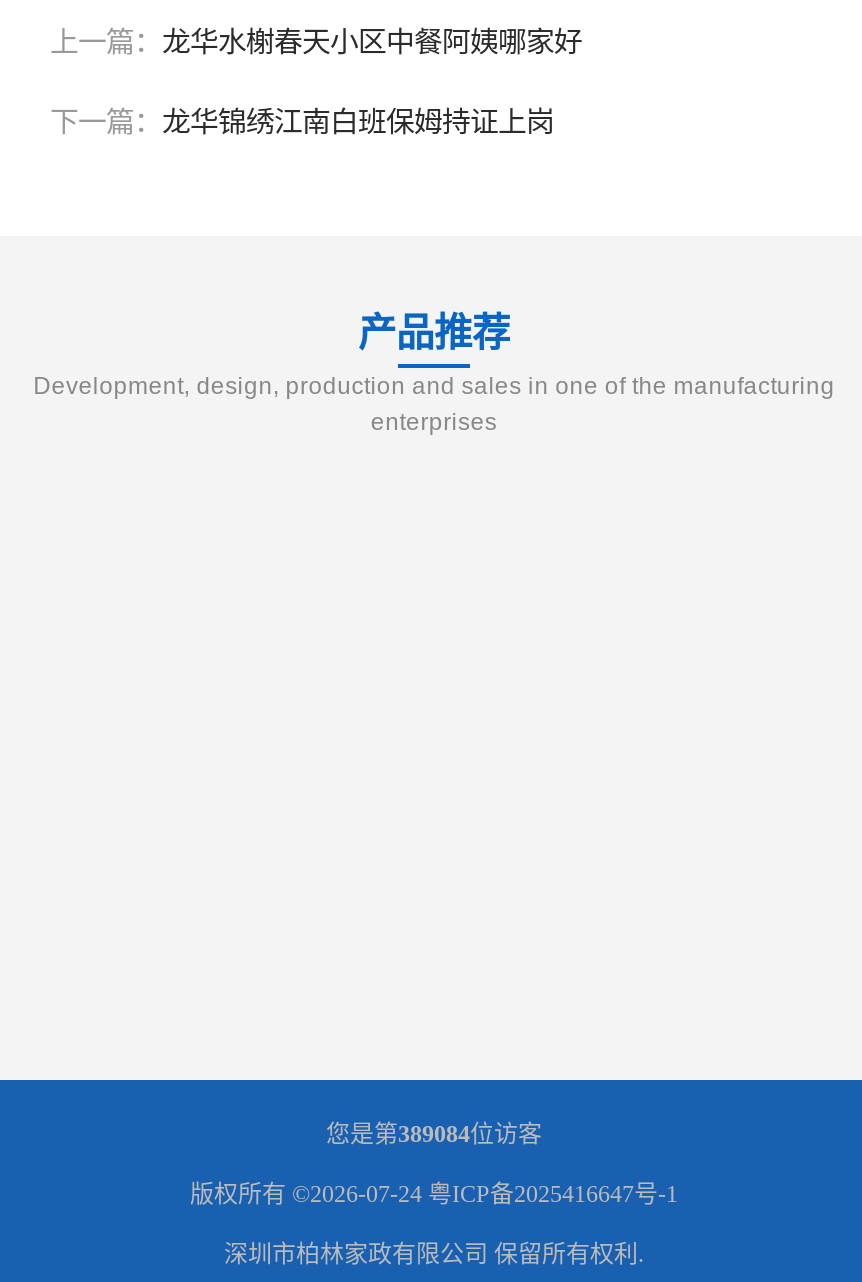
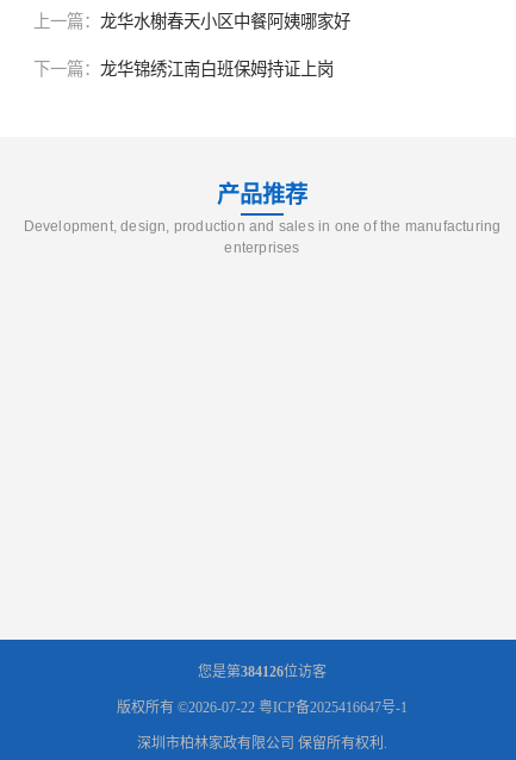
[326,1120,542,1148] 您是第389084位访客 -> [198,664,327,680] 您是第384126位访客
[190,1180,678,1208] 版权所有 ©2026-07-24粤ICP备2025416647号-1 -> [117,699,408,716] 版权所有 ©2026-07-22粤ICP备2025416647号-1

